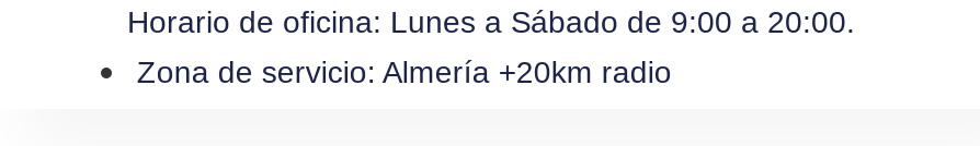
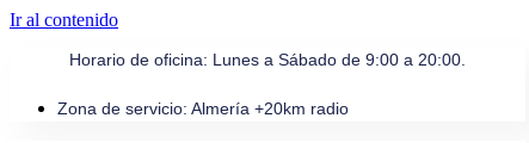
none -> [10,10,118,30] Ir al contenido

